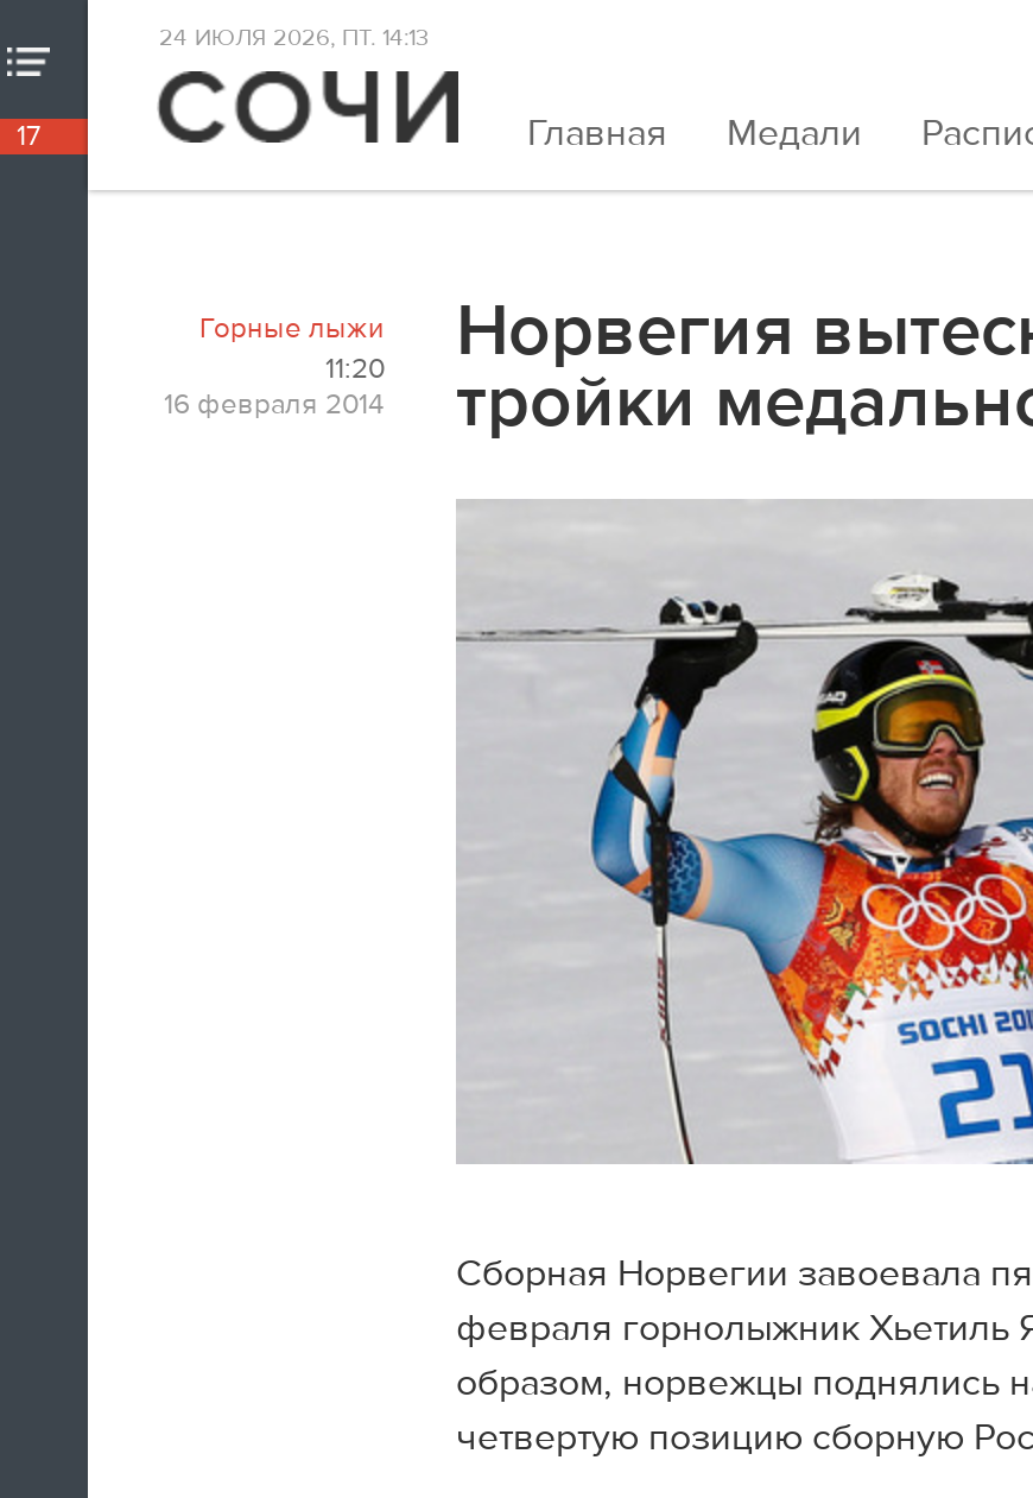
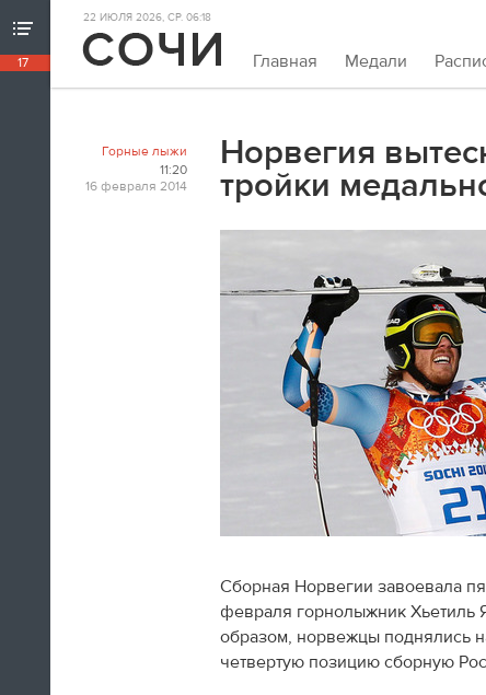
[159,21,430,52] 24 ИЮЛЯ 2026, ПТ. 14:13 -> [83,10,211,24] 22 ИЮЛЯ 2026, СР. 06:18

